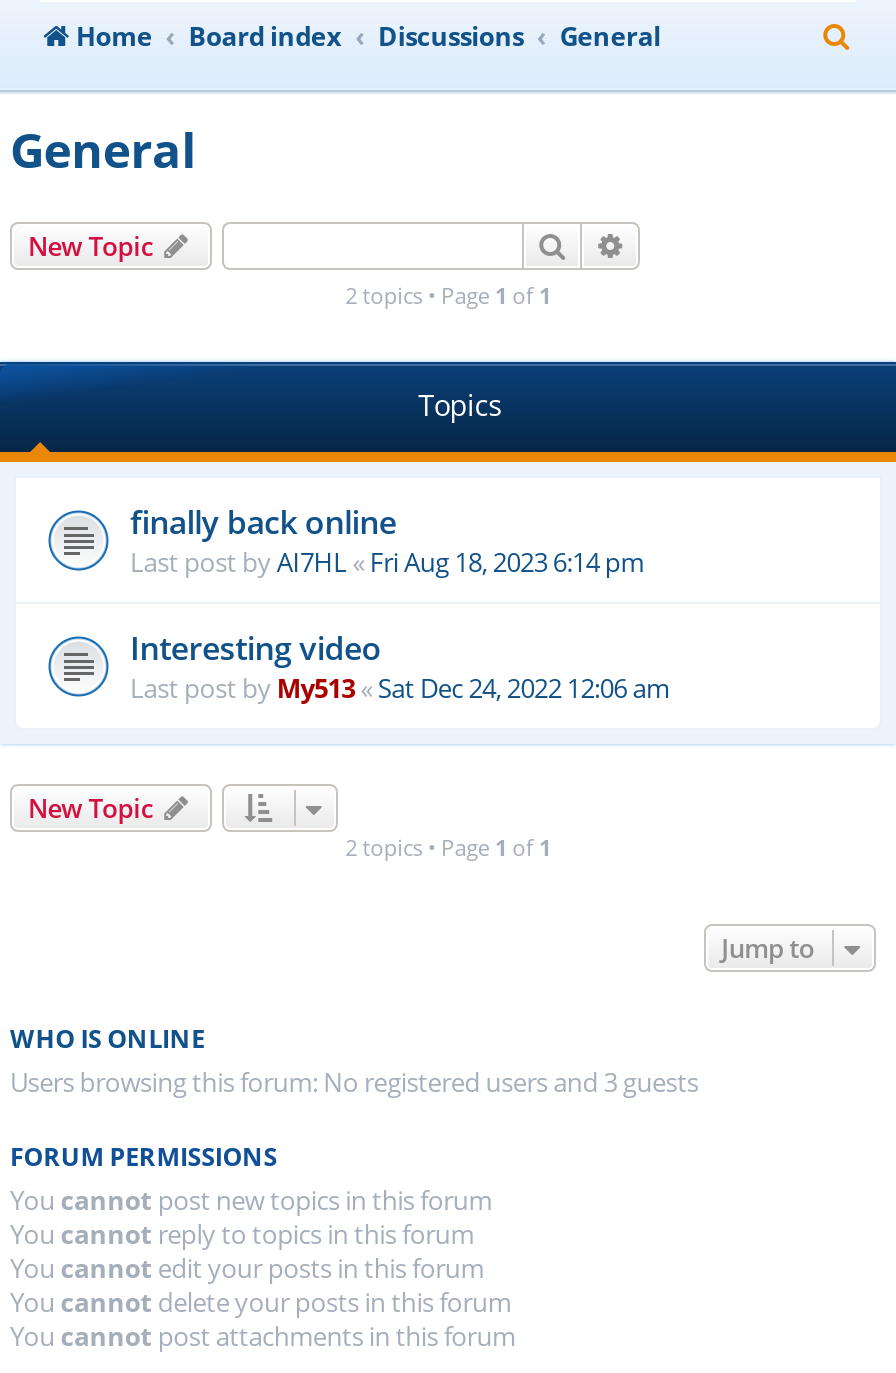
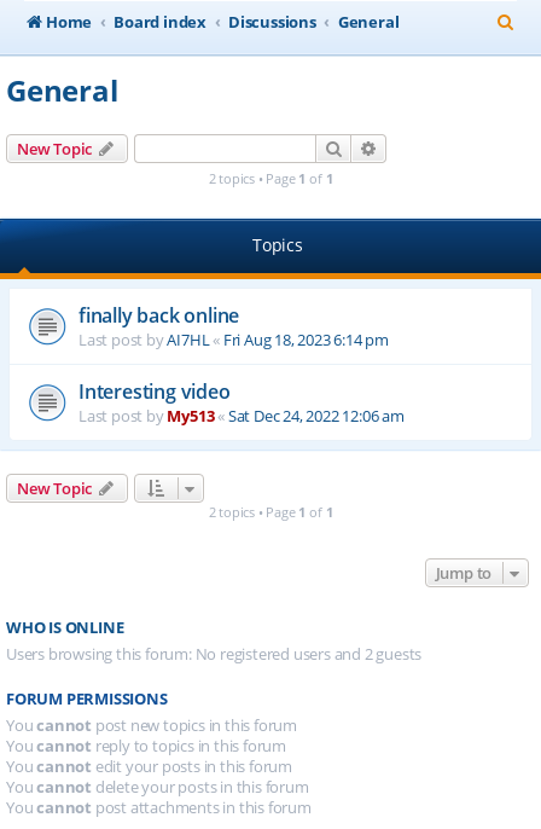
[10,1064,698,1100] Users browsing this forum: No registered users and 3 guests -> [6,643,422,665] Users browsing this forum: No registered users and 2 guests

